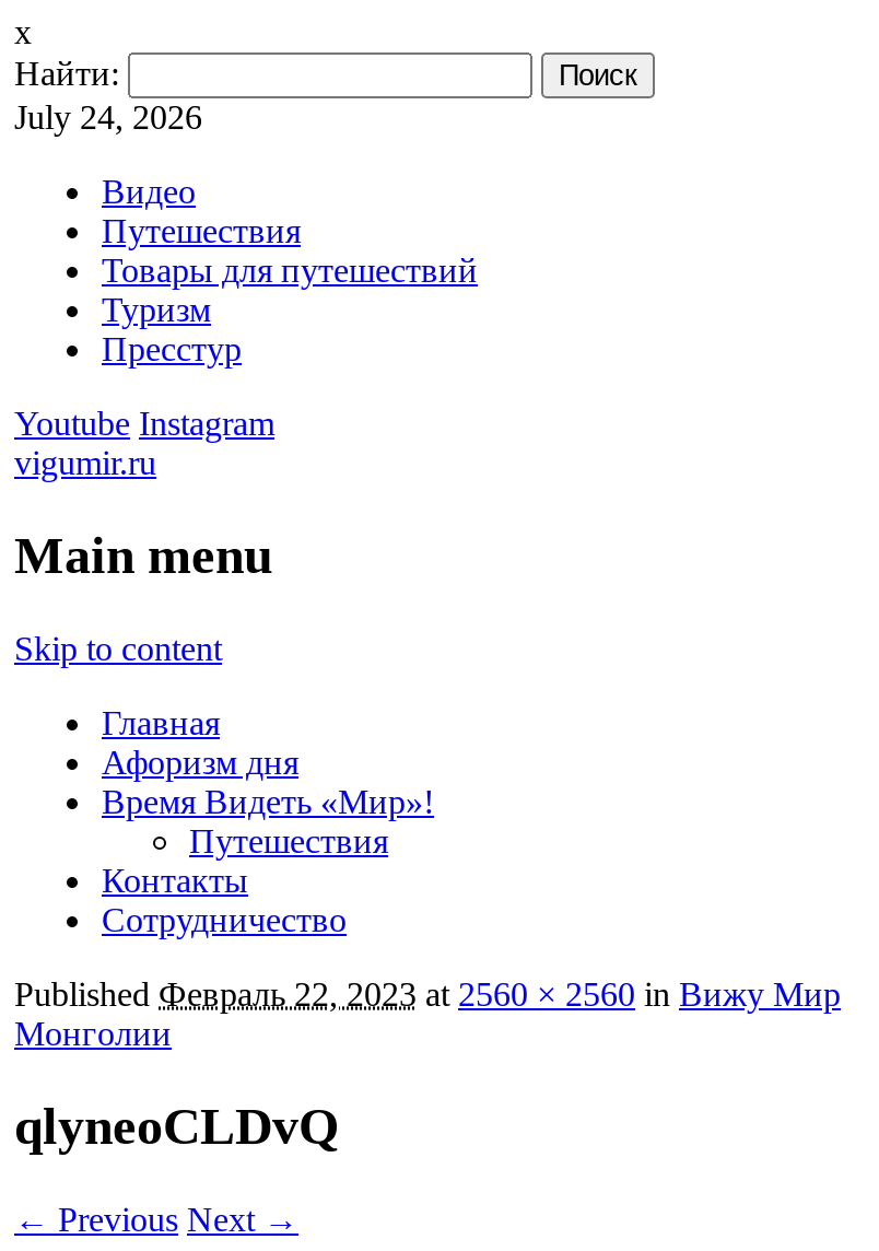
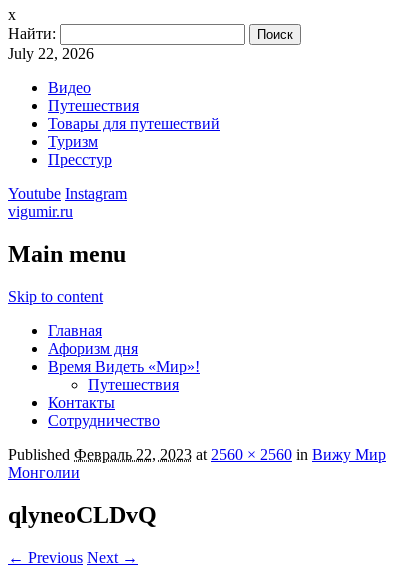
[14,98,202,136] July 24, 2026 -> [8,45,94,62] July 22, 2026

